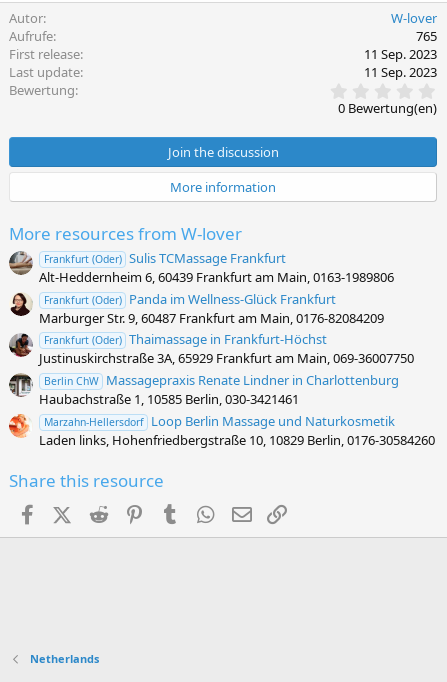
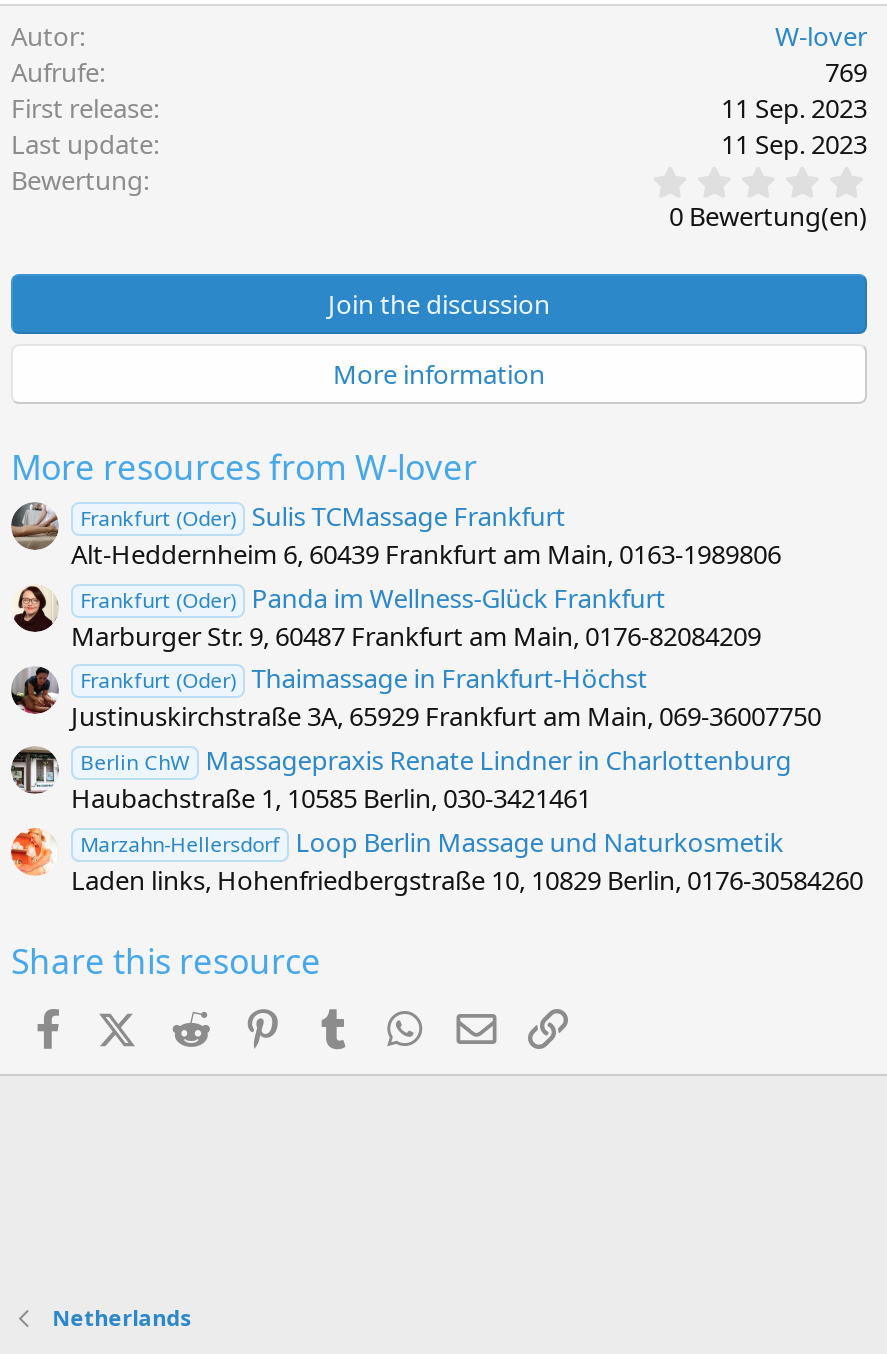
[416,27,437,45] 765 -> [825,55,867,91] 769

